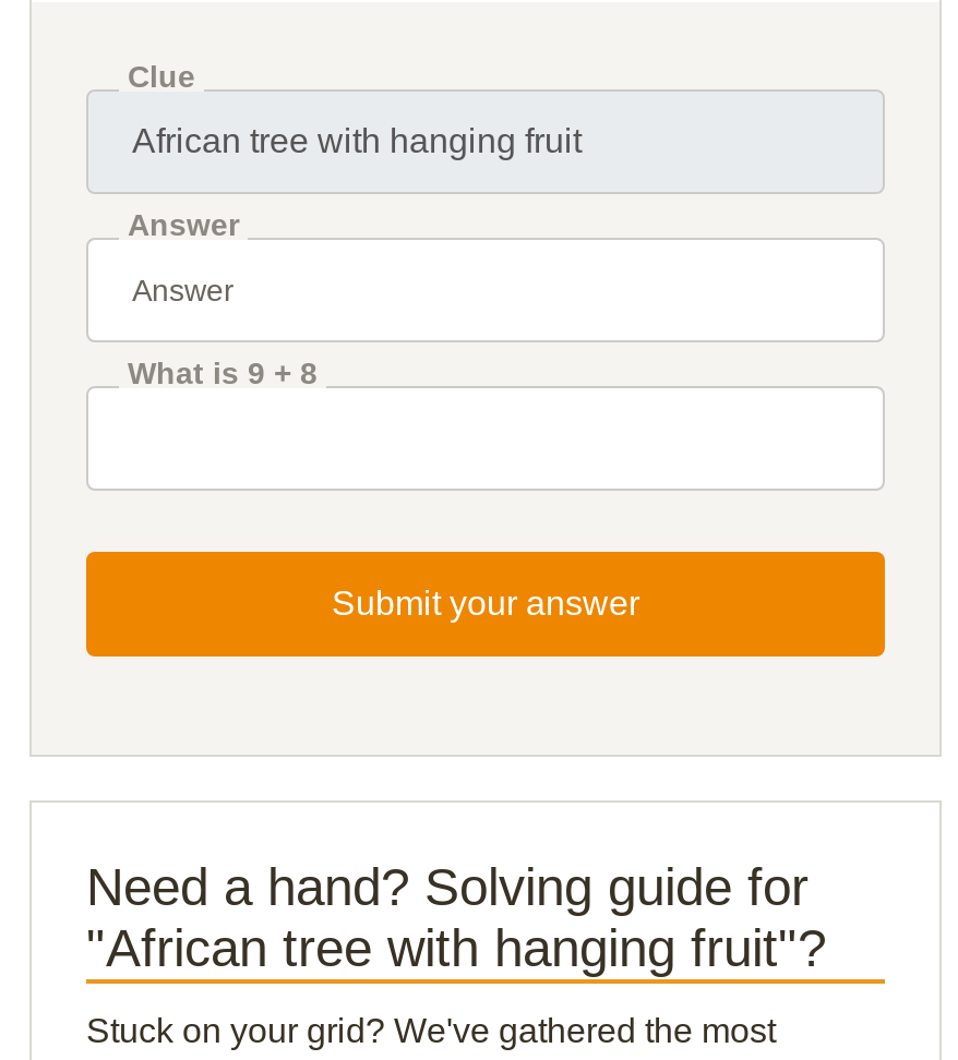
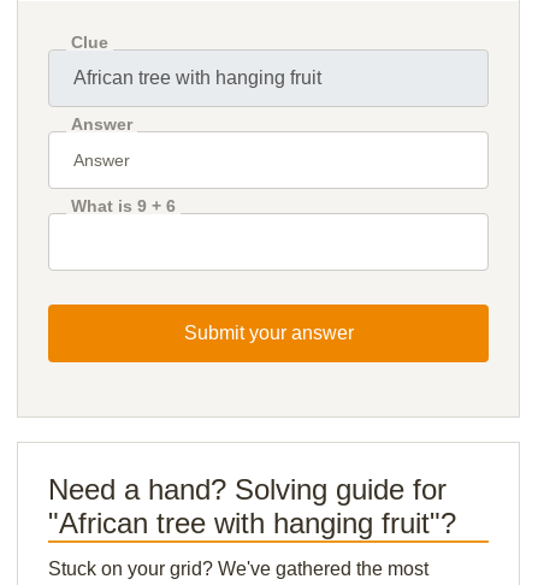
[128,355,318,390] What is 9 + 8 -> [71,196,176,215] What is 9 + 6

